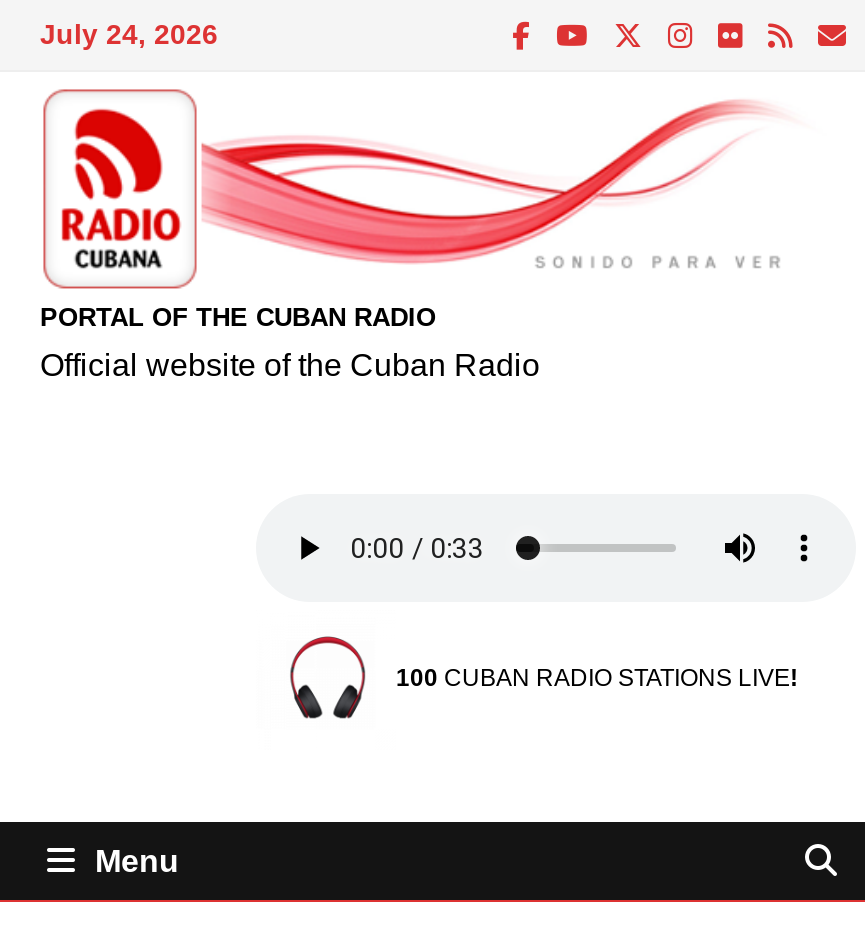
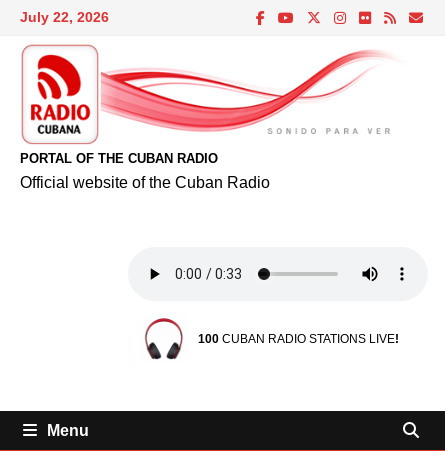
[40,18,218,50] July 24, 2026 -> [20,9,109,25] July 22, 2026

